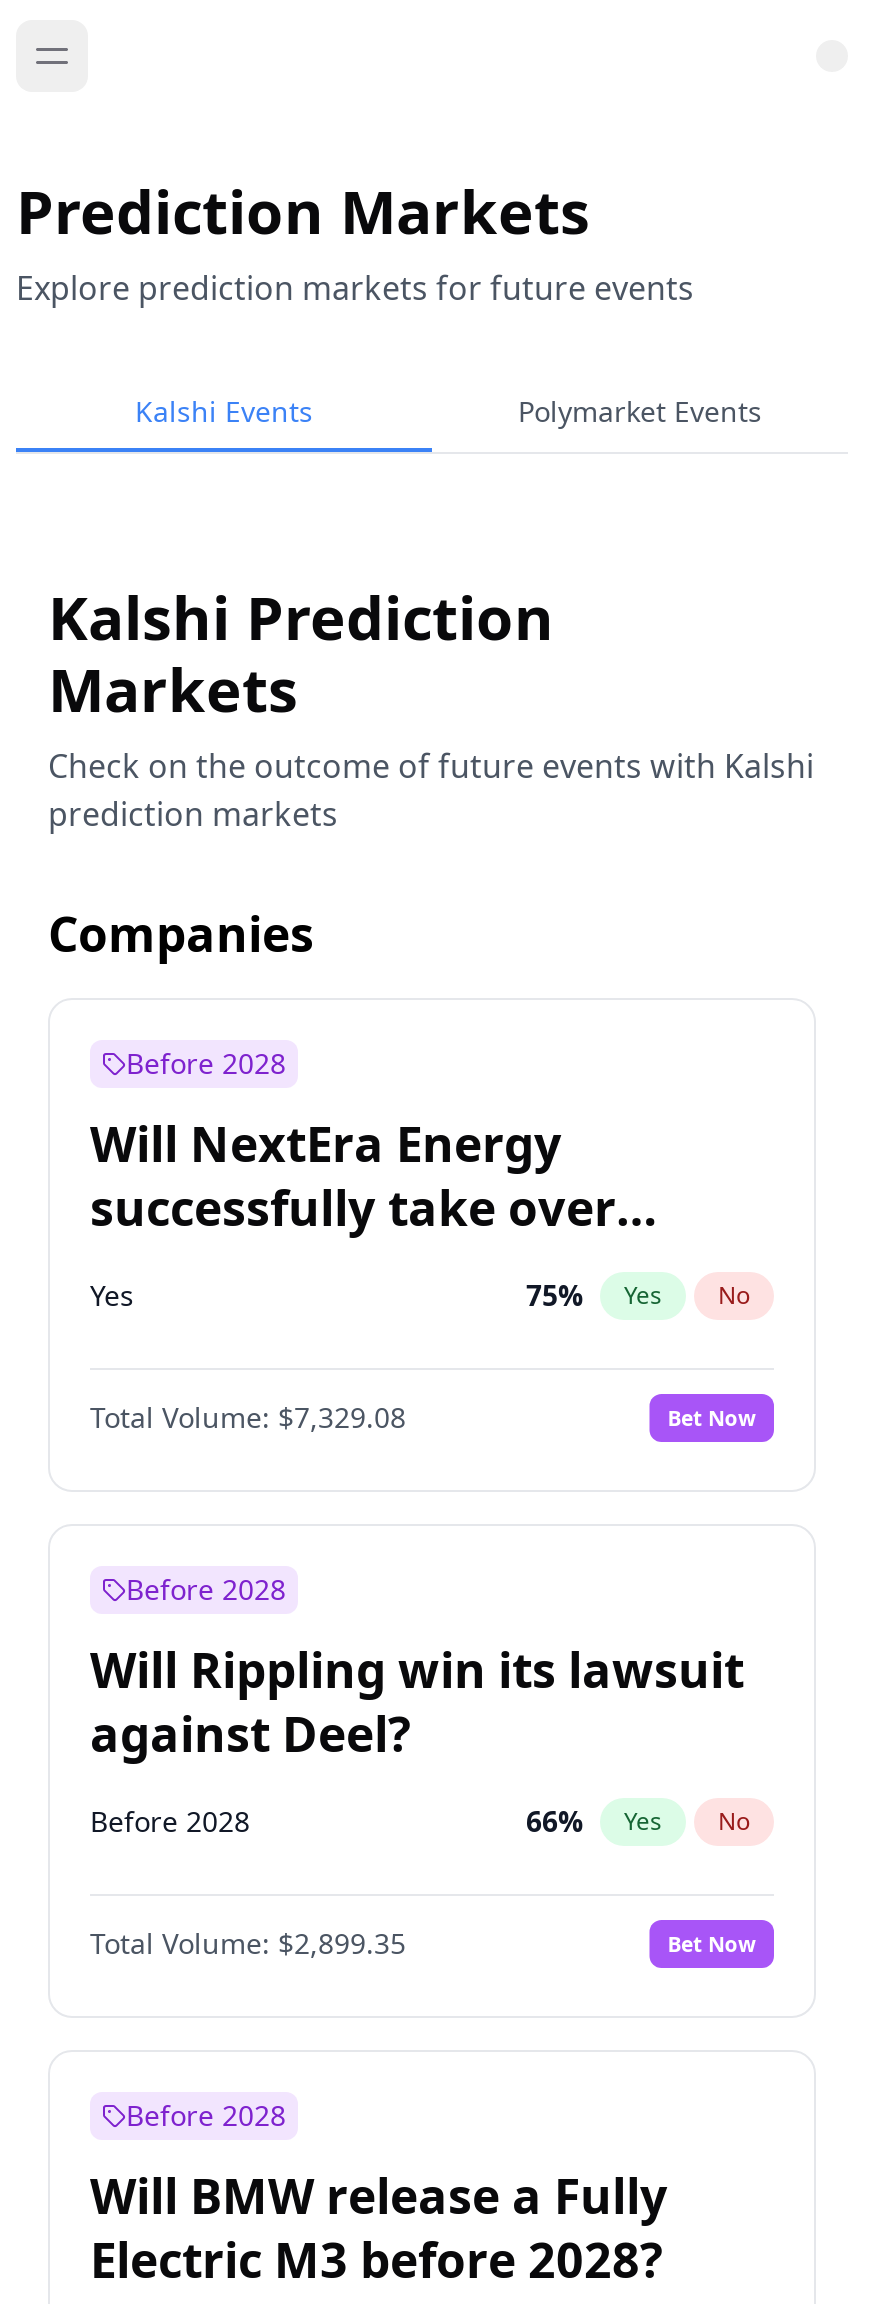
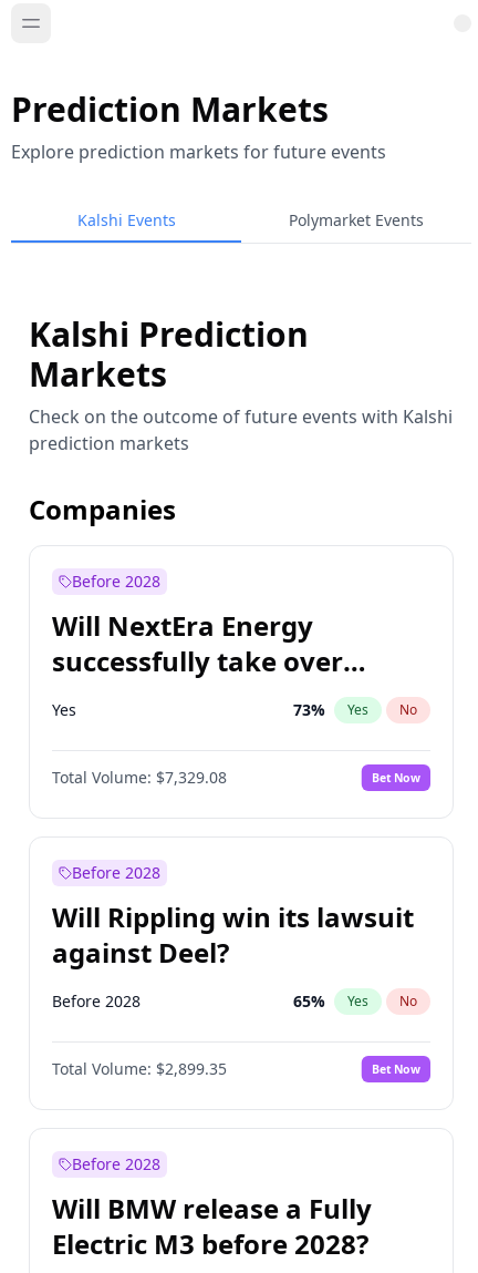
[526,1276,584,1314] 75% -> [293,699,325,720] 73%
[526,1802,750,1840] 66% Yes No -> [293,990,417,1012] 65% Yes No

